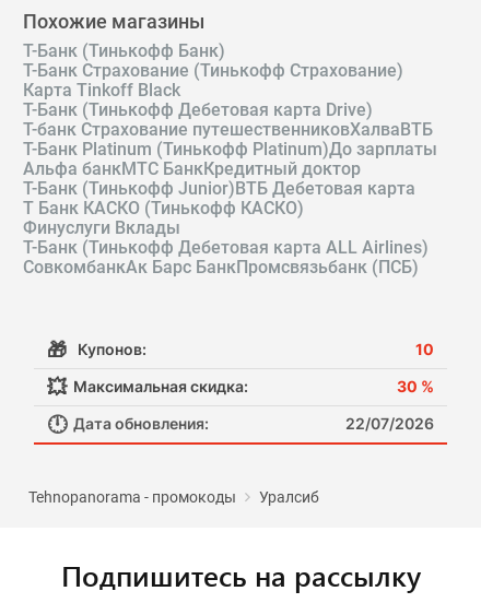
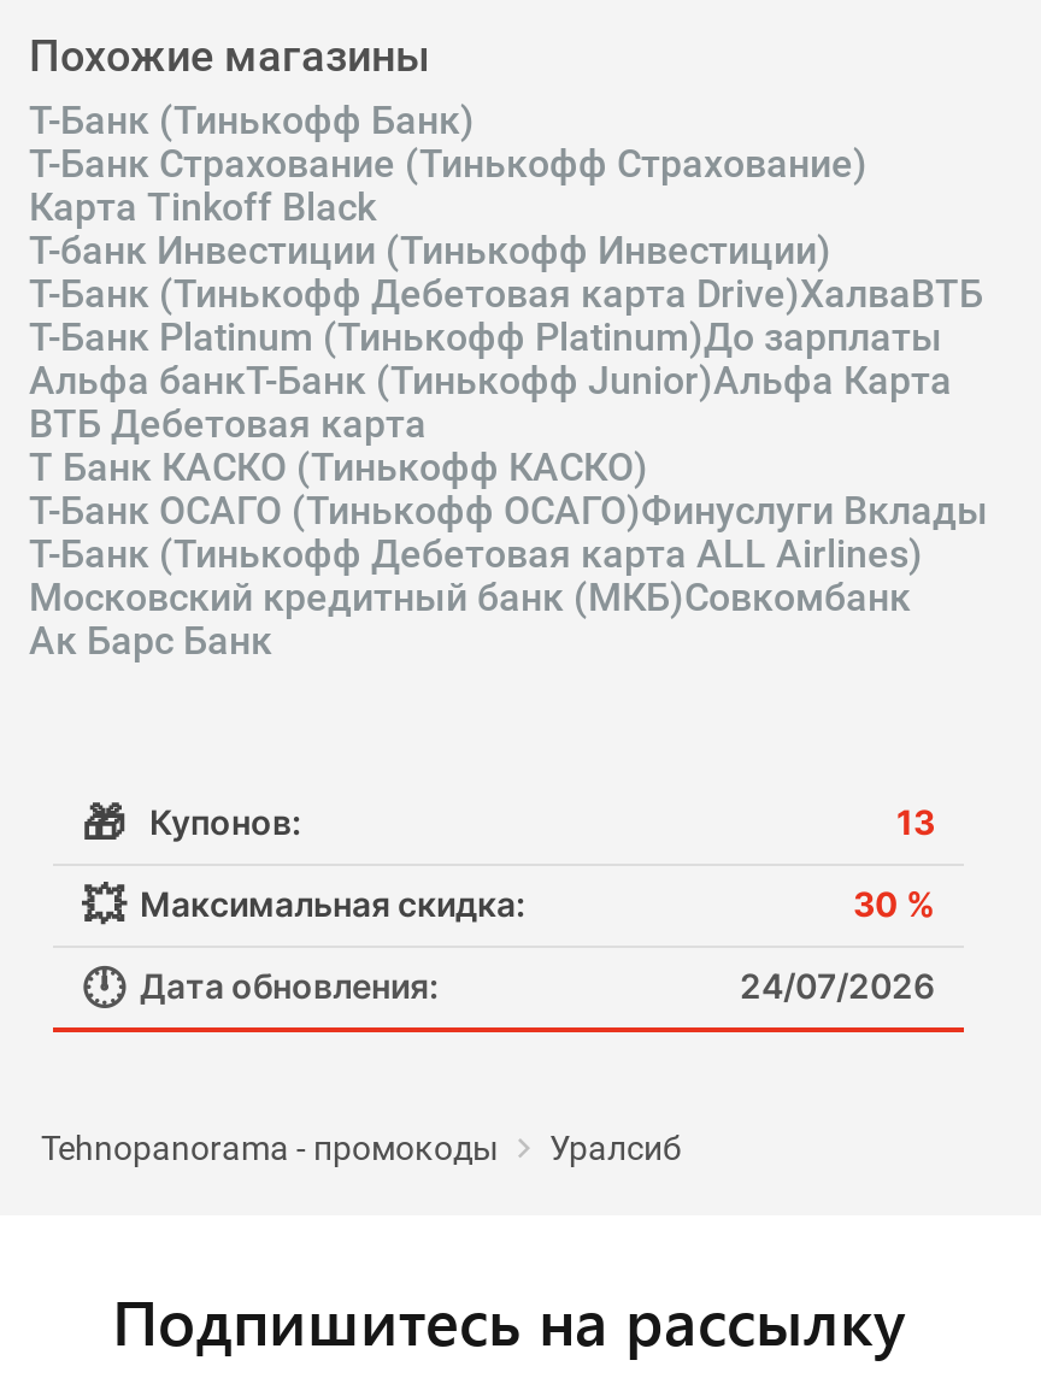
[23,99,433,140] Т-Банк (Тинькофф Дебетовая карта Drive) | Т-банк Страхование путешественниковХалваВТБ -> [29,228,983,317] Т-банк Инвестиции (Тинькофф Инвестиции) | Т-Банк (Тинькофф Дебетовая карта Drive)ХалваВТБ
[23,158,415,199] Альфа банкМТС БанкКредитный доктор | Т-Банк (Тинькофф Junior)ВТБ Дебетовая карта -> [29,358,952,447] Альфа банкТ-Банк (Тинькофф Junior)Альфа Карта | ВТБ Дебетовая карта
[23,217,180,238] Финуслуги Вклады -> [29,488,988,534] Т-Банк ОСАГО (Тинькофф ОСАГО)Финуслуги Вклады
[23,257,419,277] СовкомбанкАк Барс БанкПромсвязьбанк (ПСБ) -> [29,575,911,664] Московский кредитный банк (МКБ)Совкомбанк | Ак Барс Банк
[415,340,434,358] 10 -> [896,801,935,842] 13
[345,414,434,433] 22/07/2026 -> [740,965,935,1006] 24/07/2026

